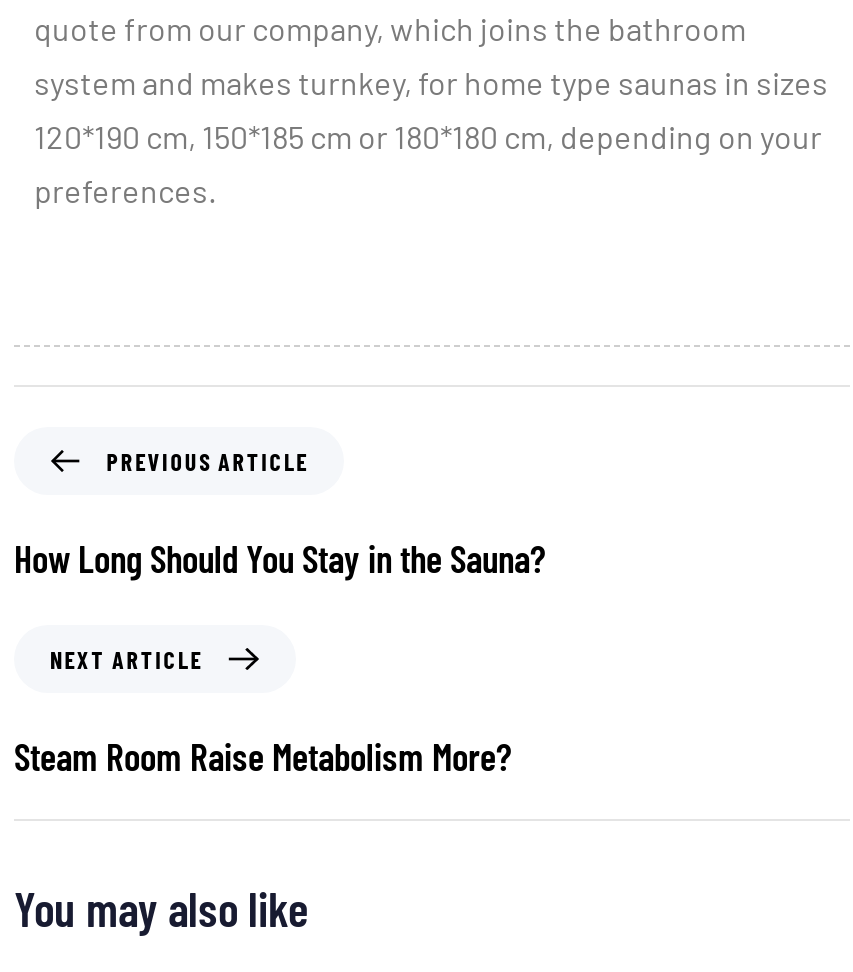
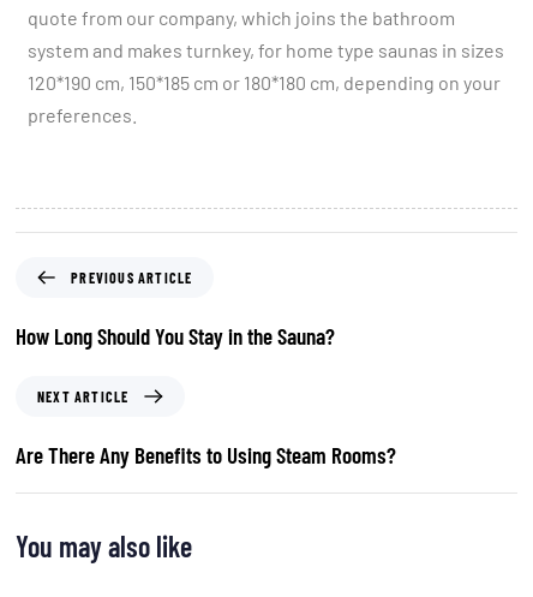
[14,733,512,779] Steam Room Raise Metabolism More? -> [16,441,396,469] Are There Any Benefits to Using Steam Rooms?

